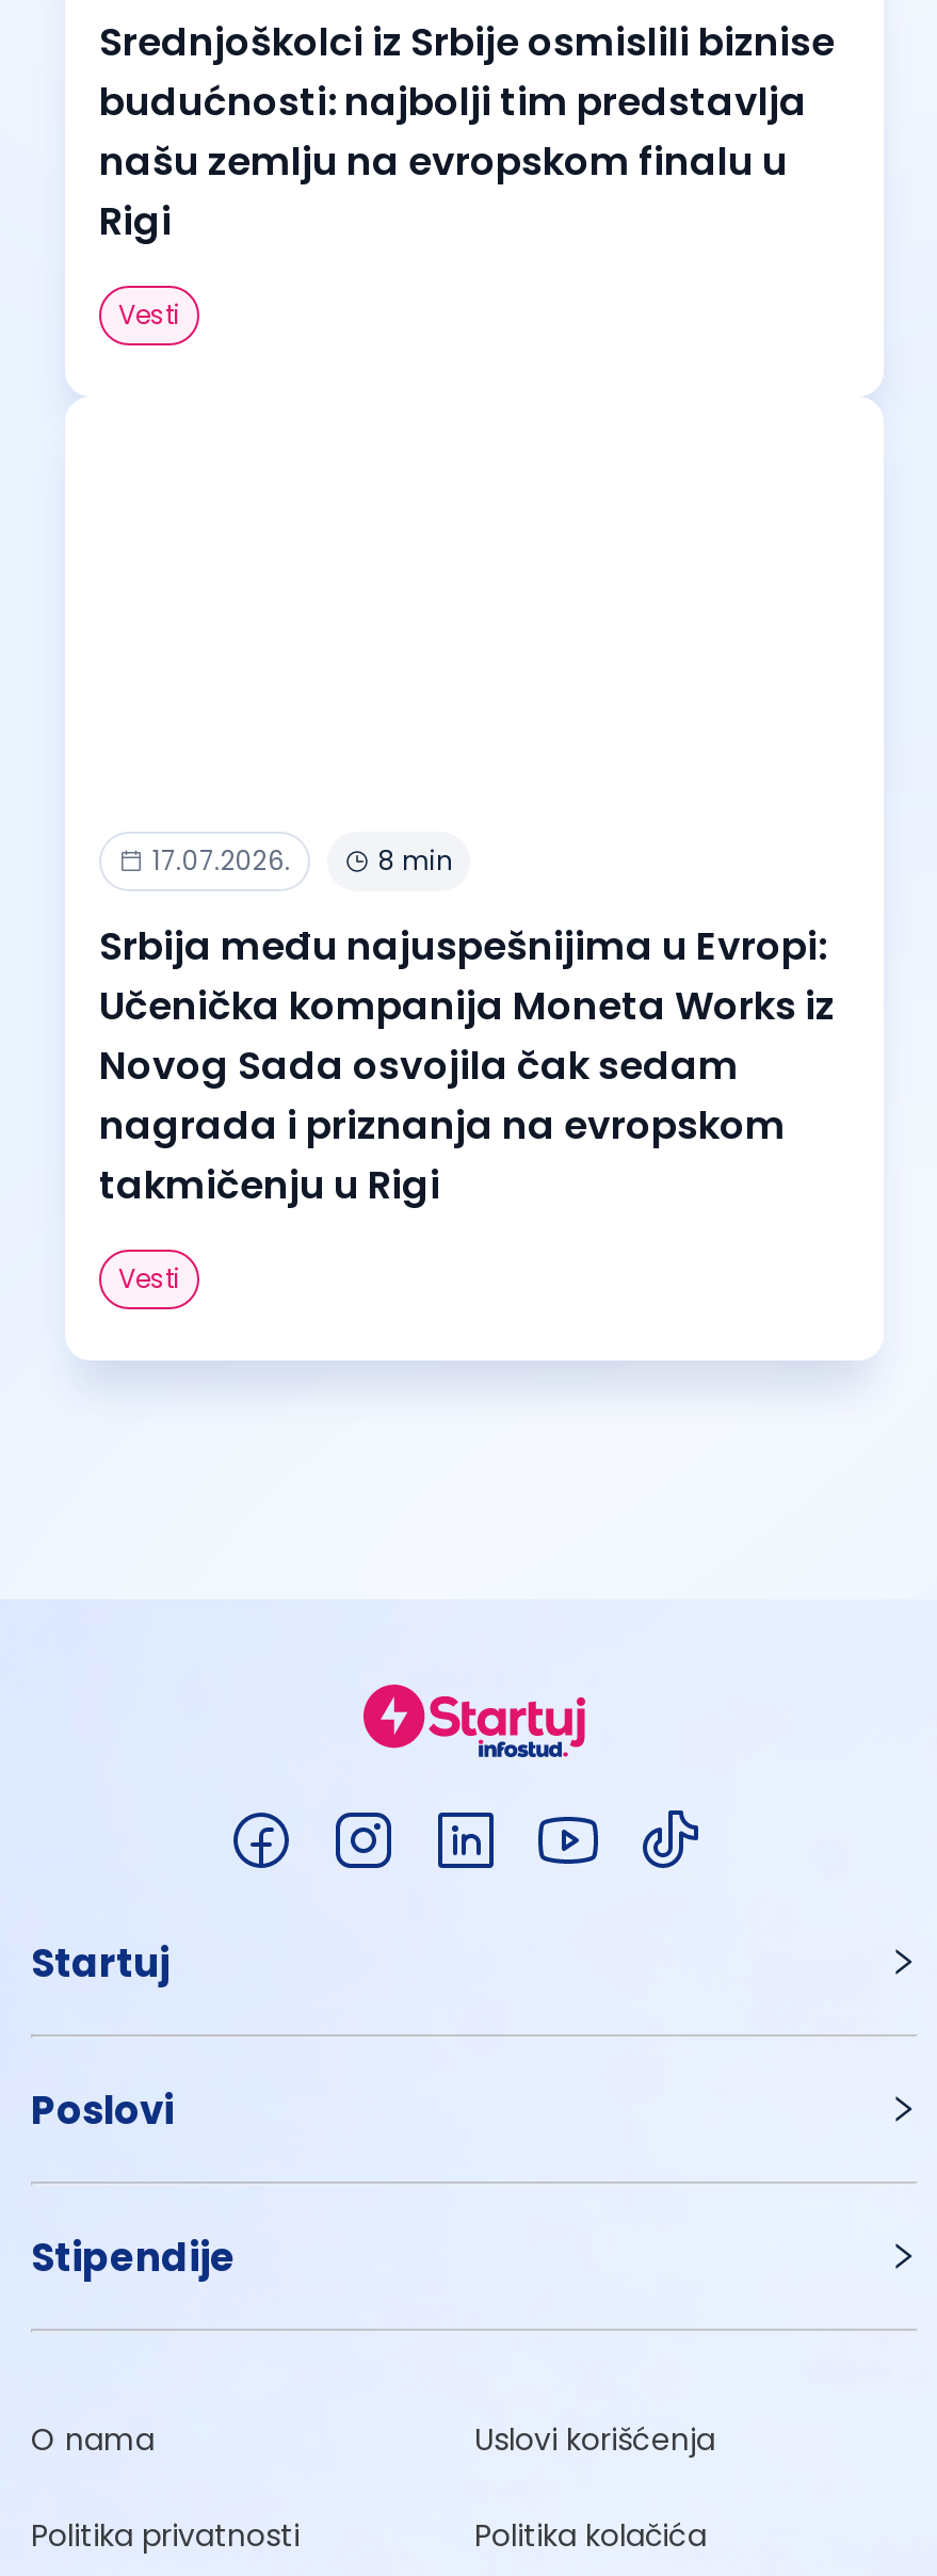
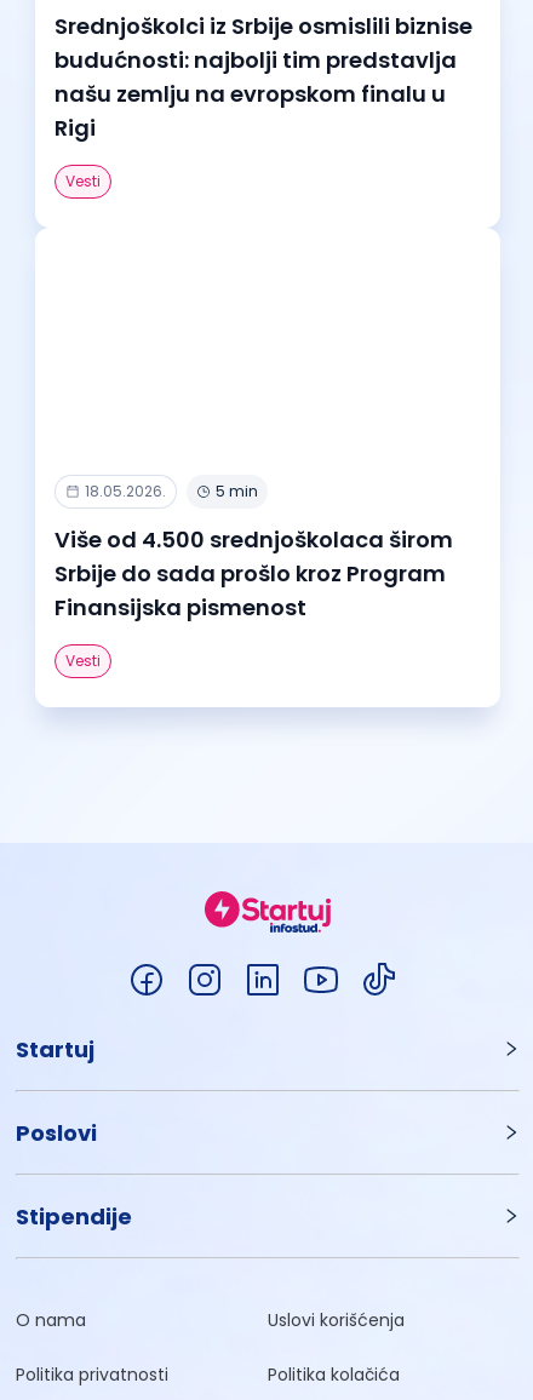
[152,841,453,878] 17.07.2026. | 8 min -> [85,480,258,501] 18.05.2026. | 5 min
[99,918,835,1210] Srbija među najuspešnijima u Evropi: | Učenička kompanija Moneta Works iz | Novog Sada osvojila čak sedam | nagrada i priznanja na evropskom | takmičenju u Rigi -> [55,524,453,622] Više od 4.500 srednjoškolaca širom | Srbije do sada prošlo kroz Program | Finansijska pismenost

